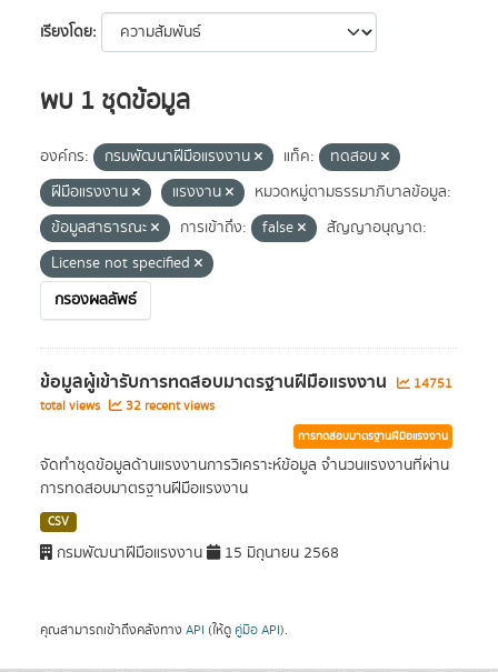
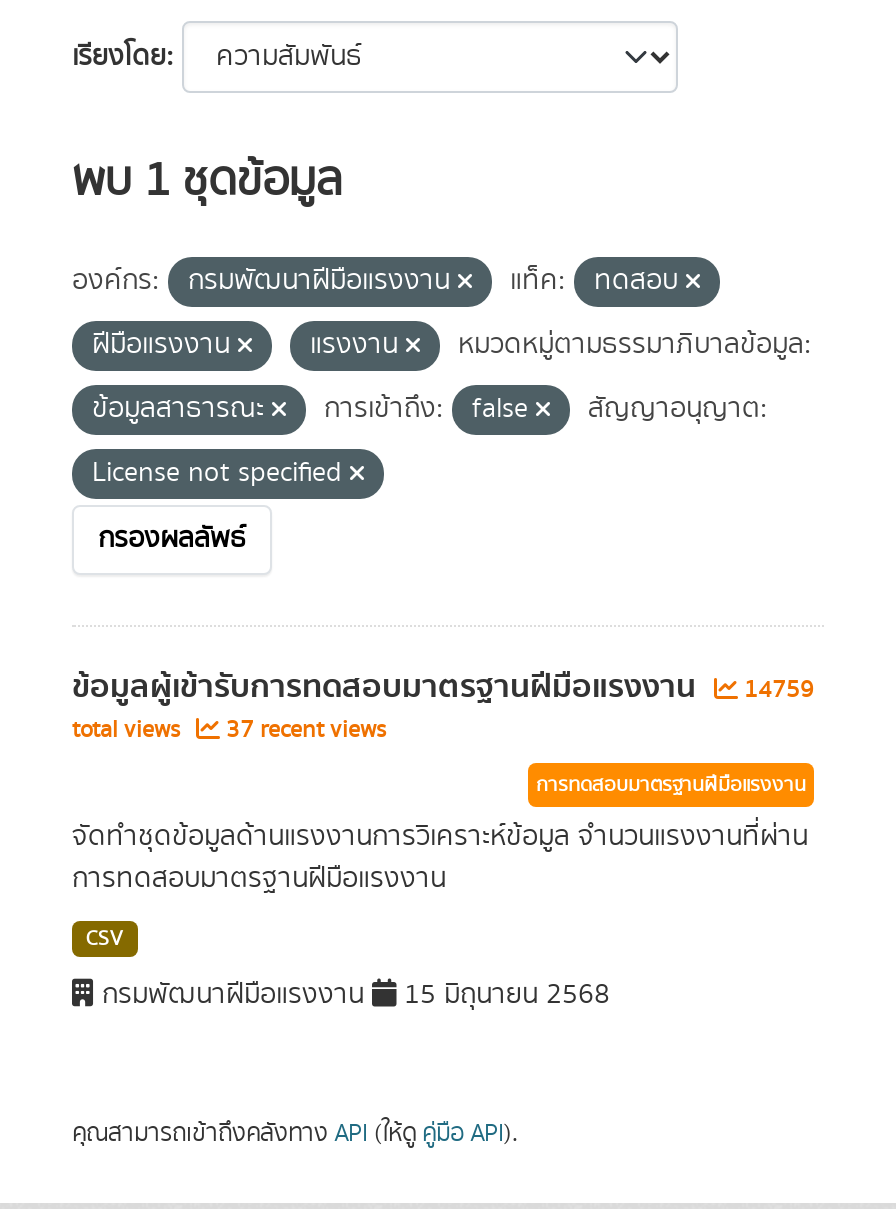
[40,368,452,397] ข้อมูลผู้เข้ารับการทดสอบมาตรฐานฝีมือแรงงาน 14751 -> [72,661,814,713] ข้อมูลผู้เข้ารับการทดสอบมาตรฐานฝีมือแรงงาน 14759
[40,397,215,415] total views 32 recent views -> [72,713,386,747] total views 37 recent views

